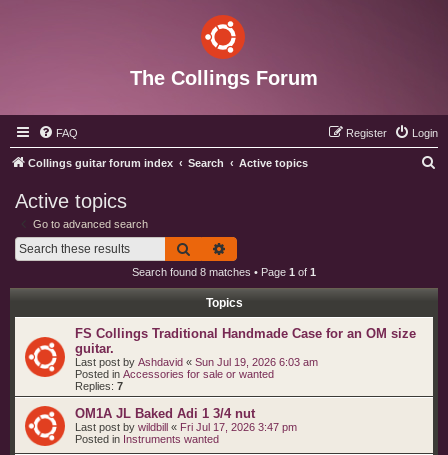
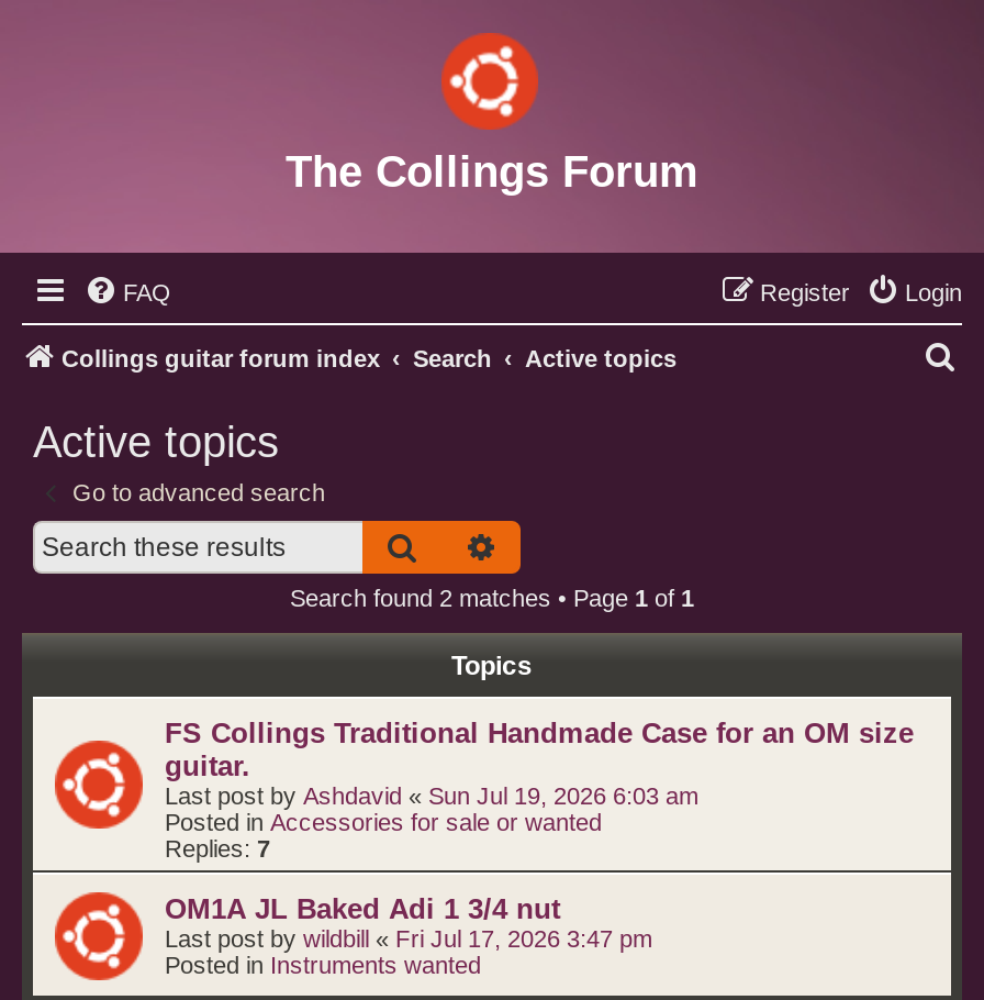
[132,265,316,277] Search found 8 matches • Page 1 of 1 -> [290,584,694,610] Search found 2 matches • Page 1 of 1

